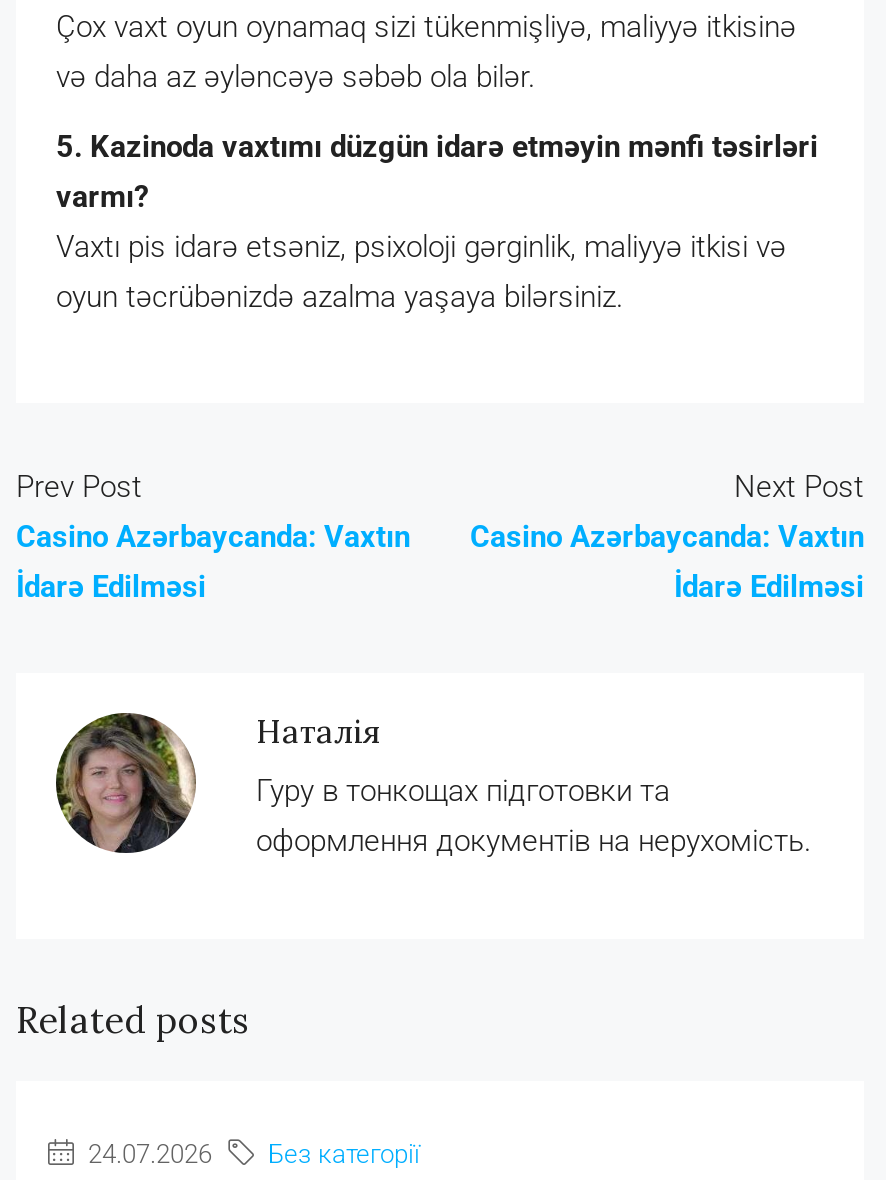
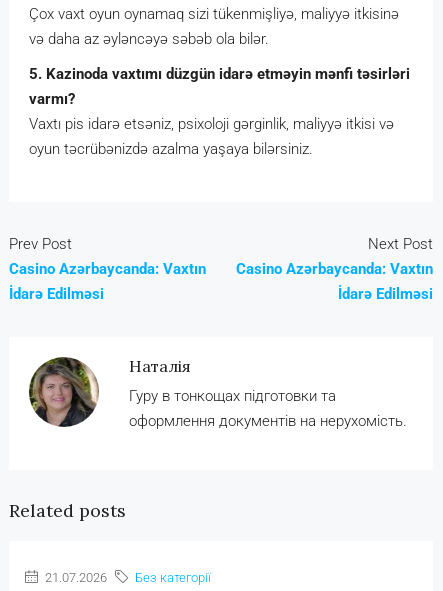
[82,1139,420,1169] 24.07.2026 Без категорії -> [42,570,211,585] 21.07.2026 Без категорії

